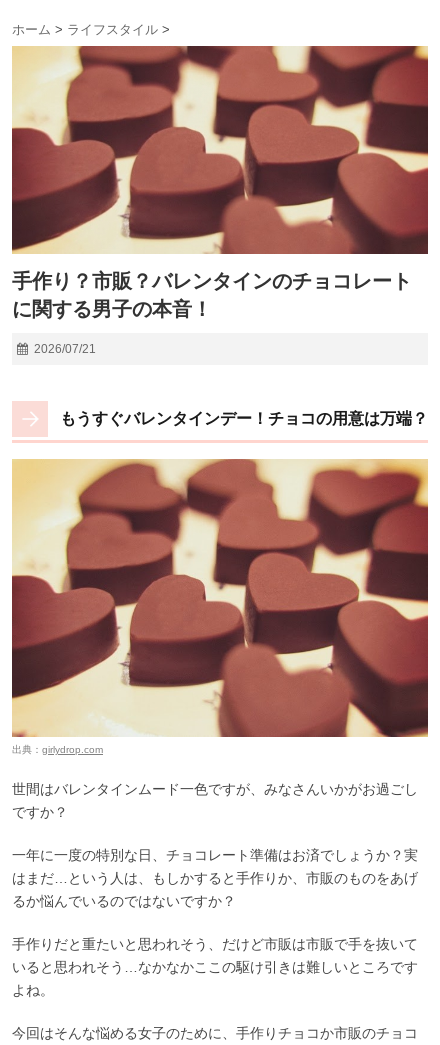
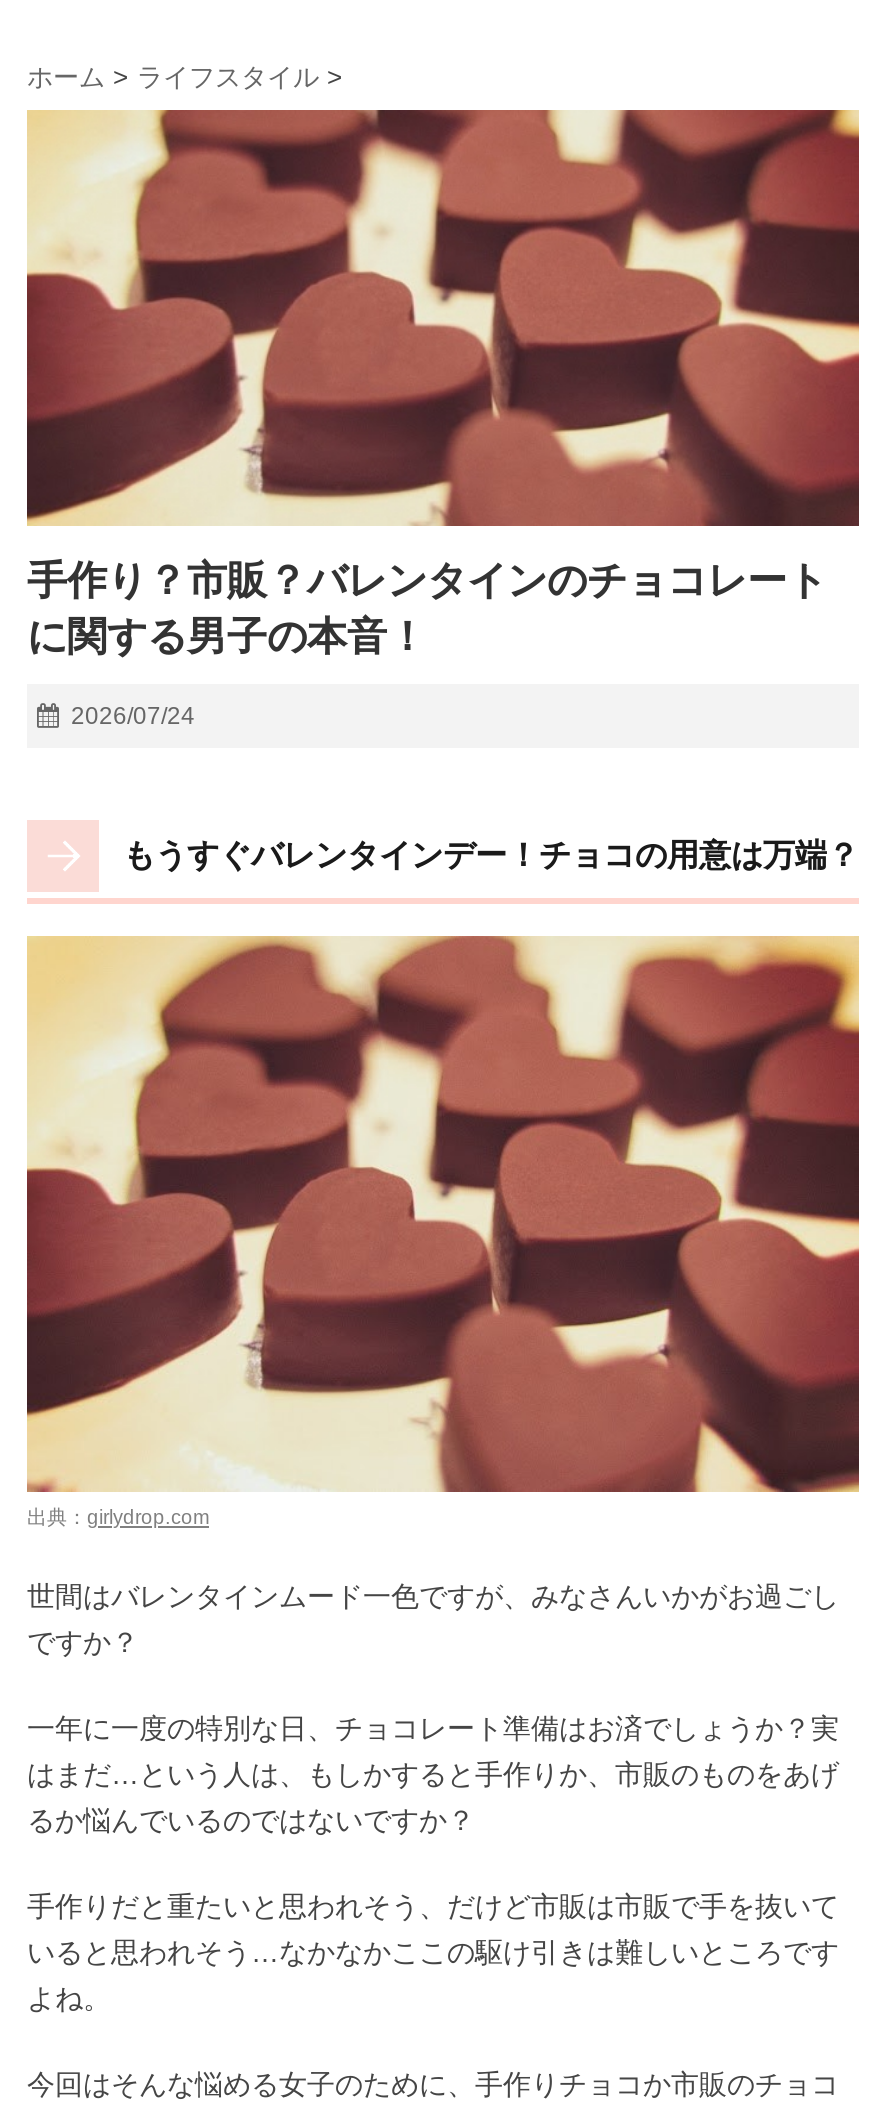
[34,342,96,356] 2026/07/21 -> [71,703,195,731] 2026/07/24

